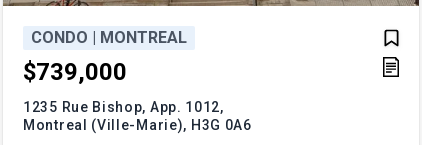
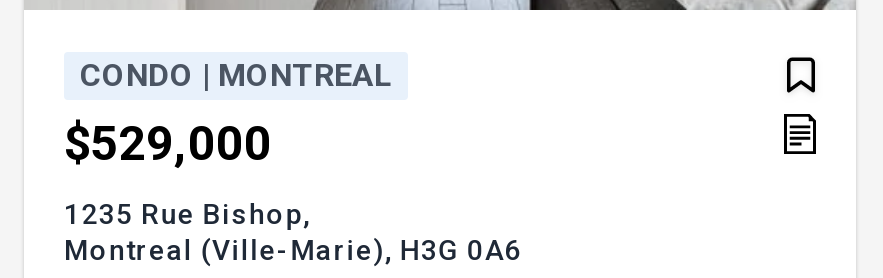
[23,58,127,86] $739,000 -> [64,117,272,173] $529,000
[23,99,224,115] 1235 Rue Bishop, App. 1012, -> [64,199,310,231] 1235 Rue Bishop,

